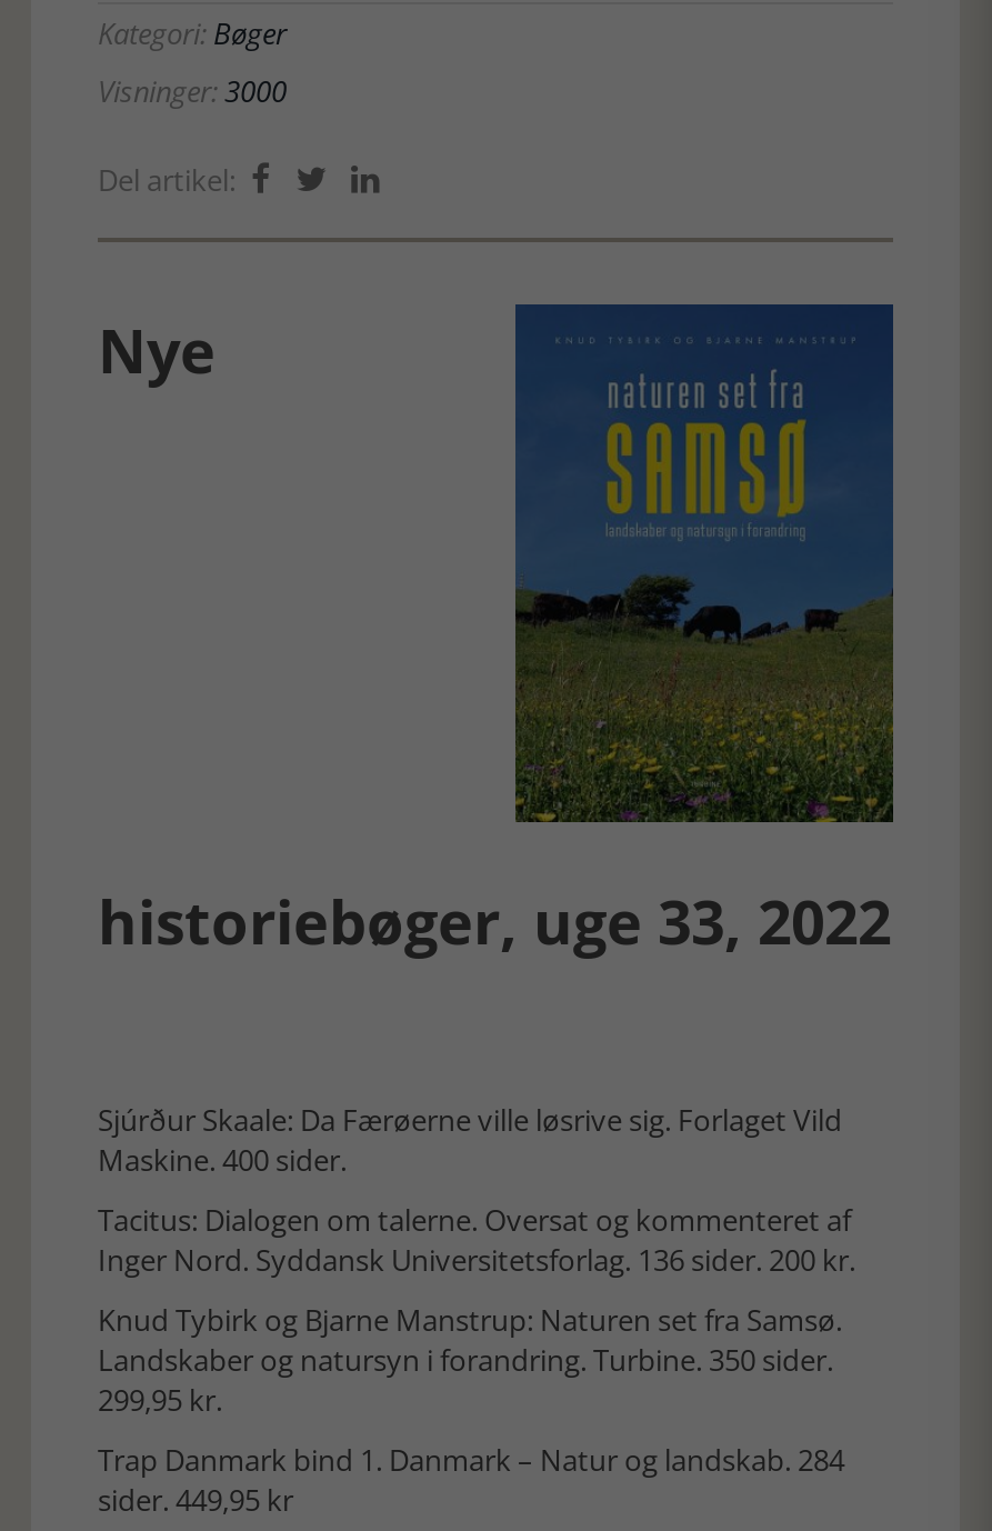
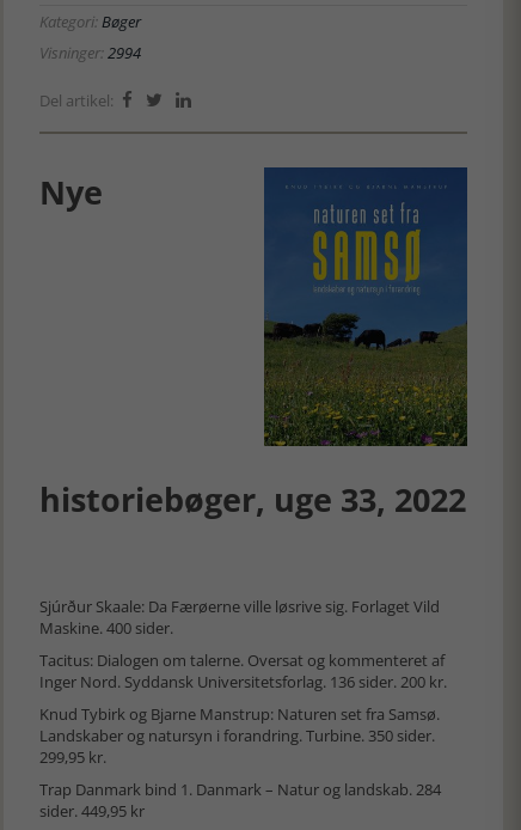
[98,71,287,111] Visninger: 3000 -> [39,42,141,63] Visninger: 2994

